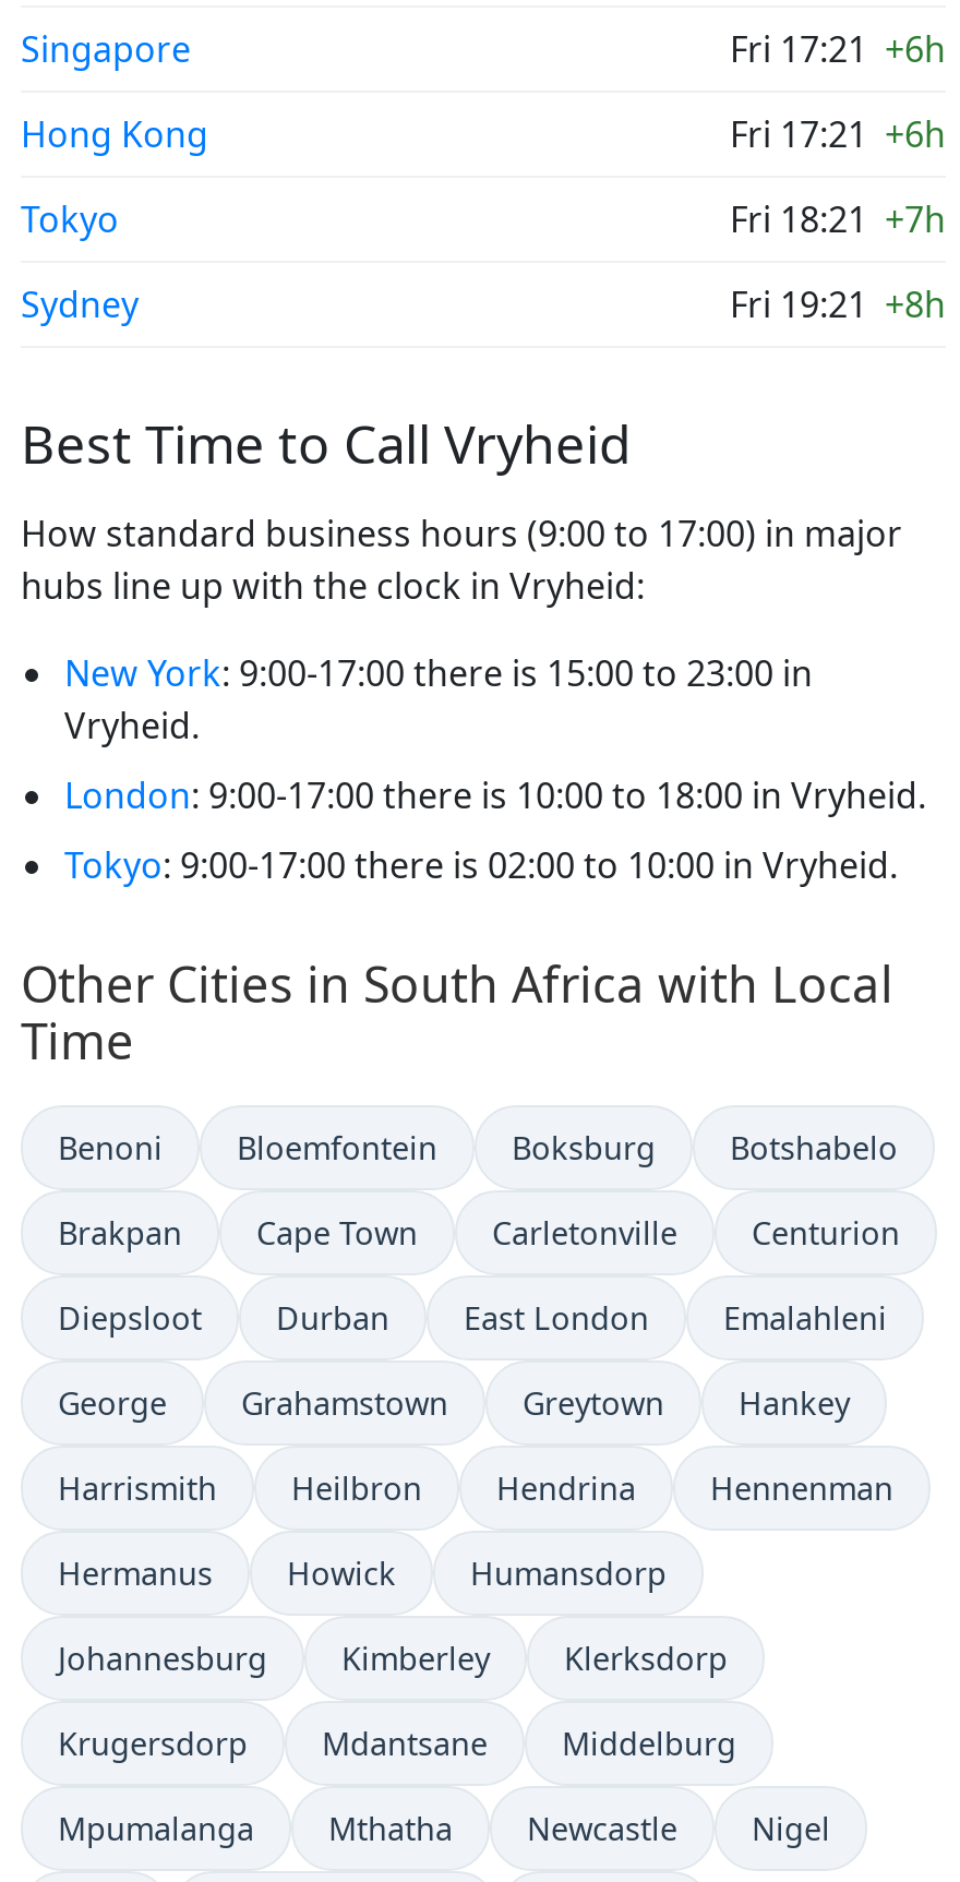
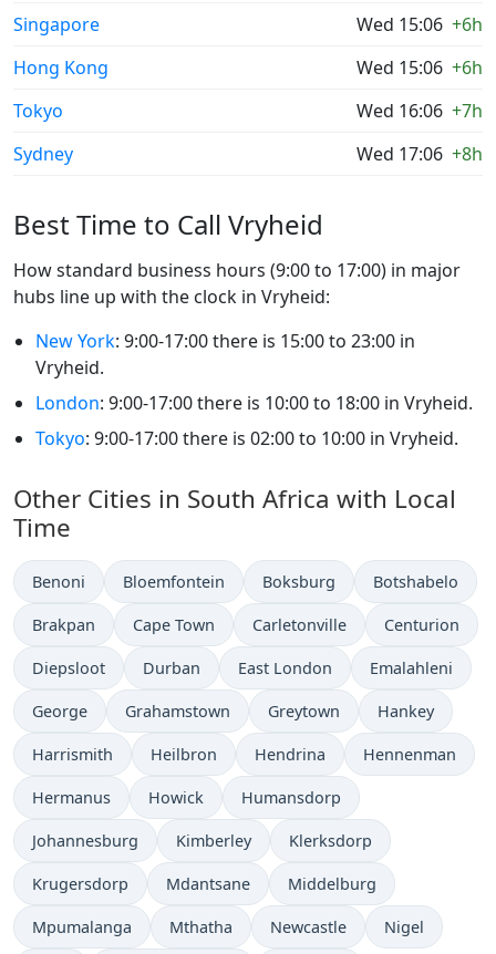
[730,25,946,73] Fri 17:21 +6h -> [356,12,483,37] Wed 15:06 +6h
[730,110,946,158] Fri 17:21 +6h -> [356,55,483,80] Wed 15:06 +6h
[730,195,946,243] Fri 18:21 +7h -> [356,98,483,123] Wed 16:06 +7h
[730,280,946,328] Fri 19:21 +8h -> [356,142,483,166] Wed 17:06 +8h

